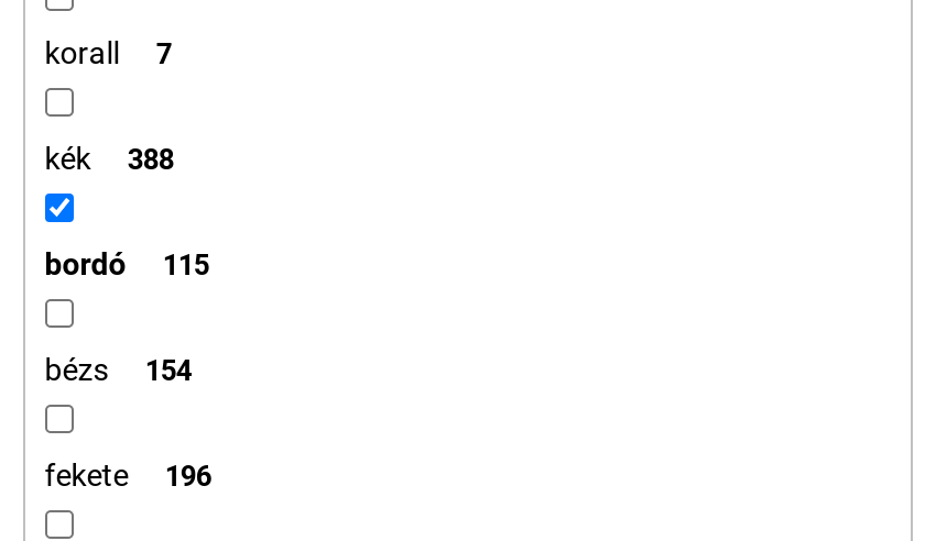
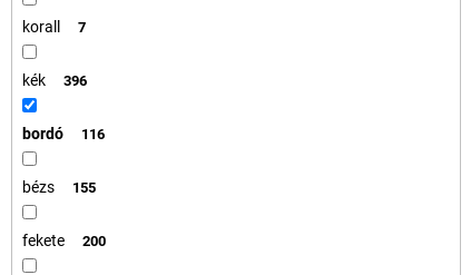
[45,142,174,177] kék 388 -> [22,72,87,90] kék 396
[45,247,209,282] bordó 115 -> [22,125,105,143] bordó 116
[45,353,191,388] bézs 154 -> [22,179,96,196] bézs 155
[45,458,211,493] fekete 196 -> [22,232,106,250] fekete 200

